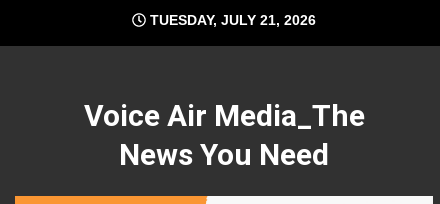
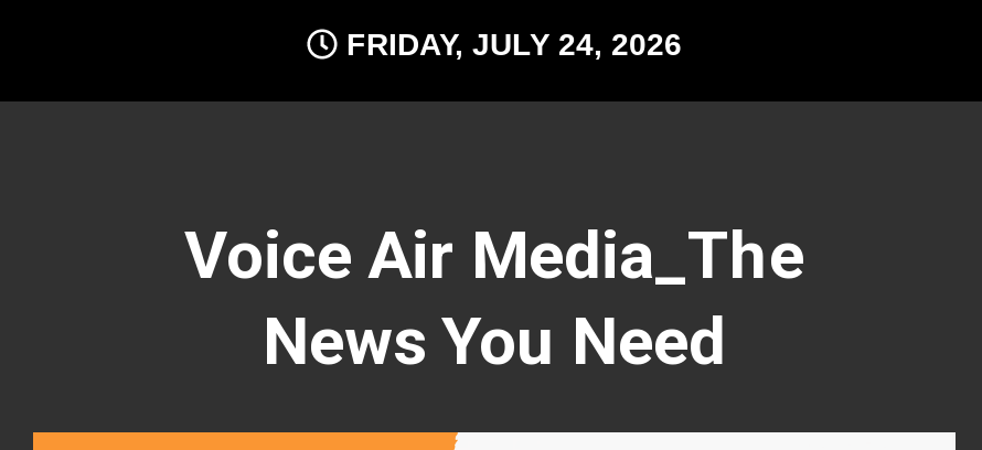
[146,12,316,28] TUESDAY, JULY 21, 2026 -> [338,26,682,62] FRIDAY, JULY 24, 2026

